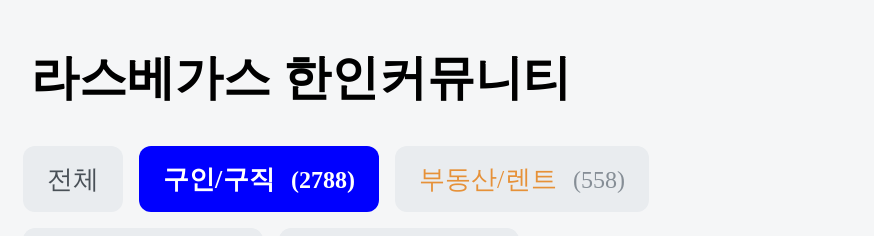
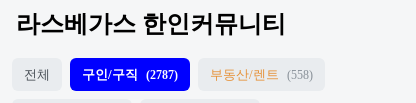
[163,164,355,194] 구인/구직 (2788) -> [82,67,178,82] 구인/구직 (2787)

